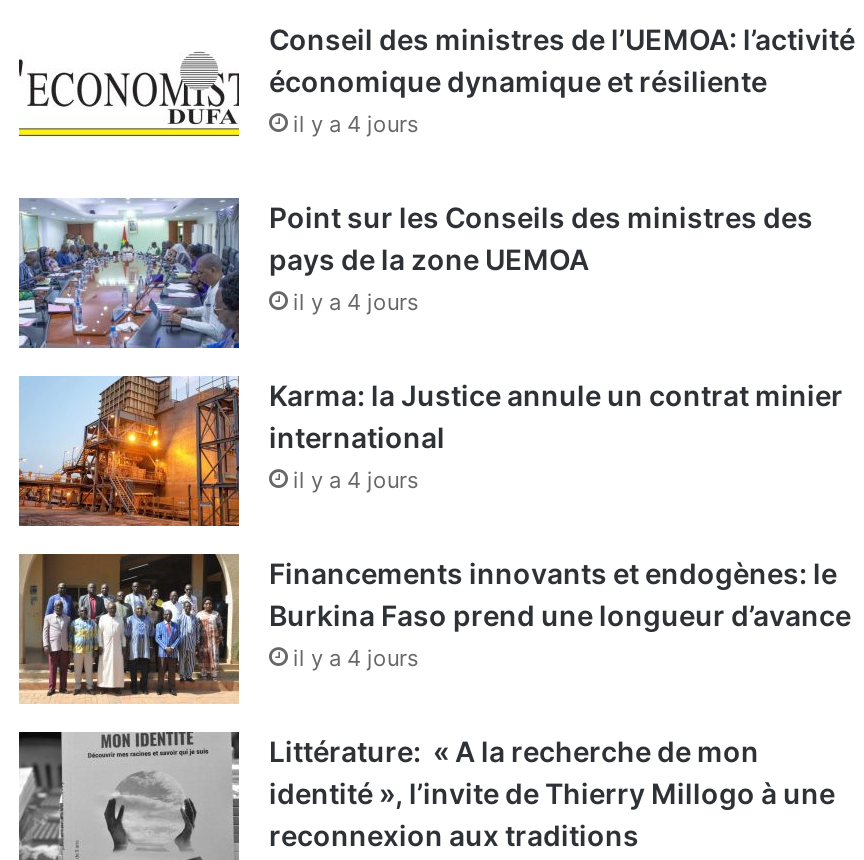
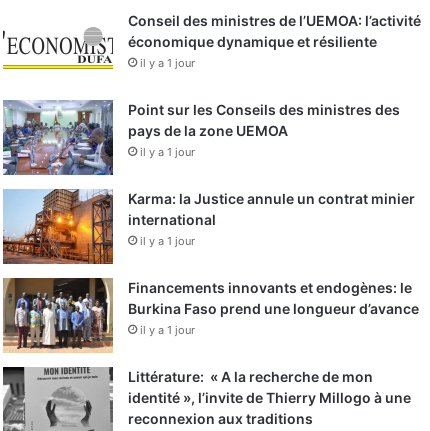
[293,110,419,138] il y a 4 jours -> [140,56,195,70] il y a 1 jour
[293,288,419,316] il y a 4 jours -> [140,145,195,159] il y a 1 jour
[293,466,419,494] il y a 4 jours -> [140,234,195,248] il y a 1 jour
[293,644,419,672] il y a 4 jours -> [140,323,195,337] il y a 1 jour

